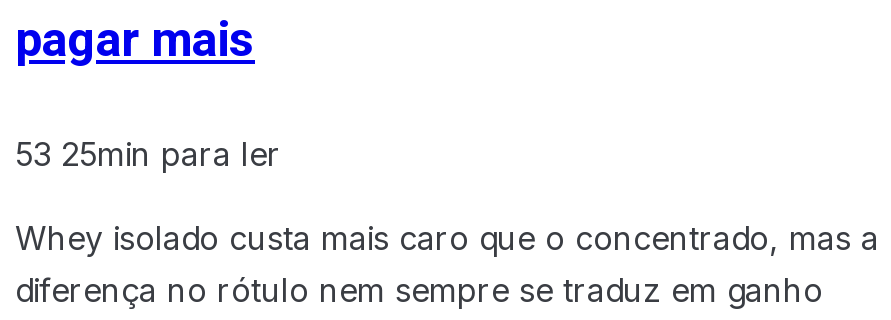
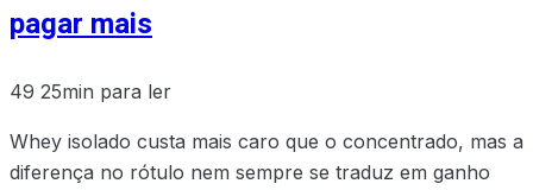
[15,135,281,175] 53 25min para ler -> [10,80,171,104] 49 25min para ler

